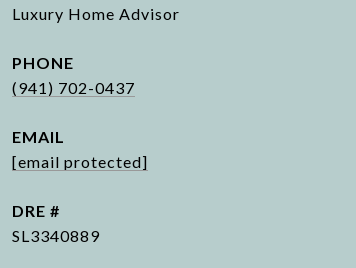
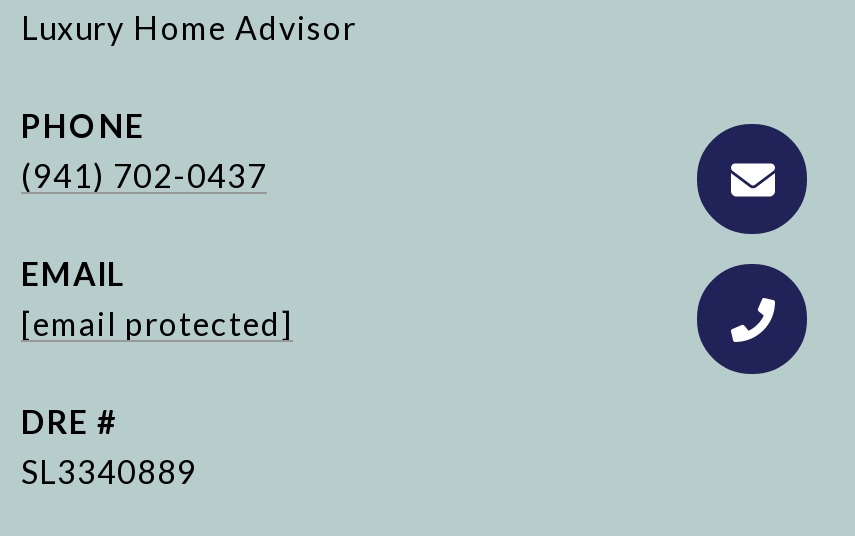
none -> [695,122,809,236] [image]
none -> [695,262,809,376] [image]

